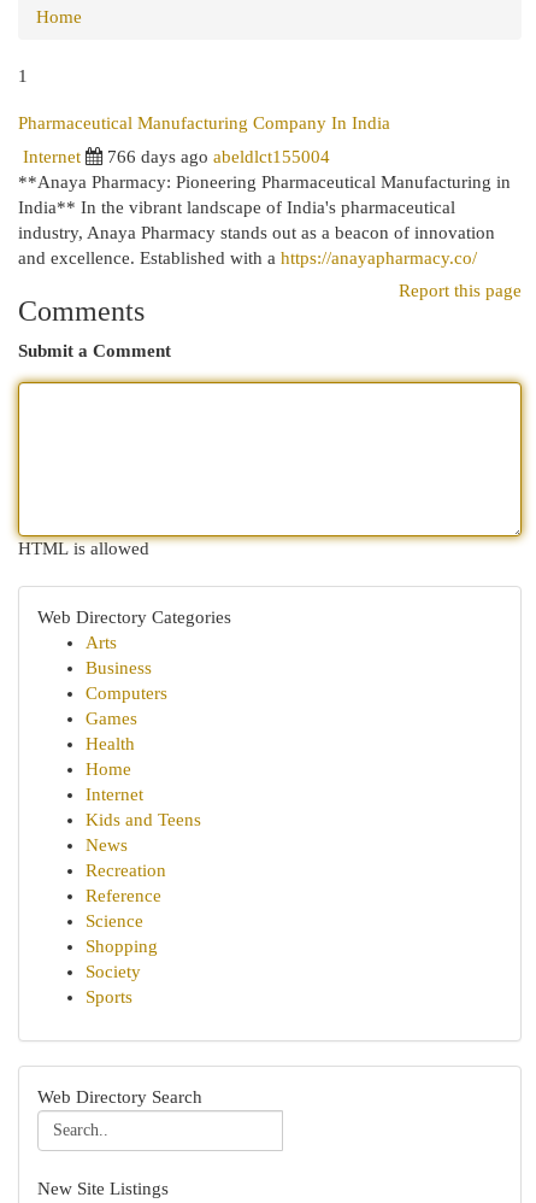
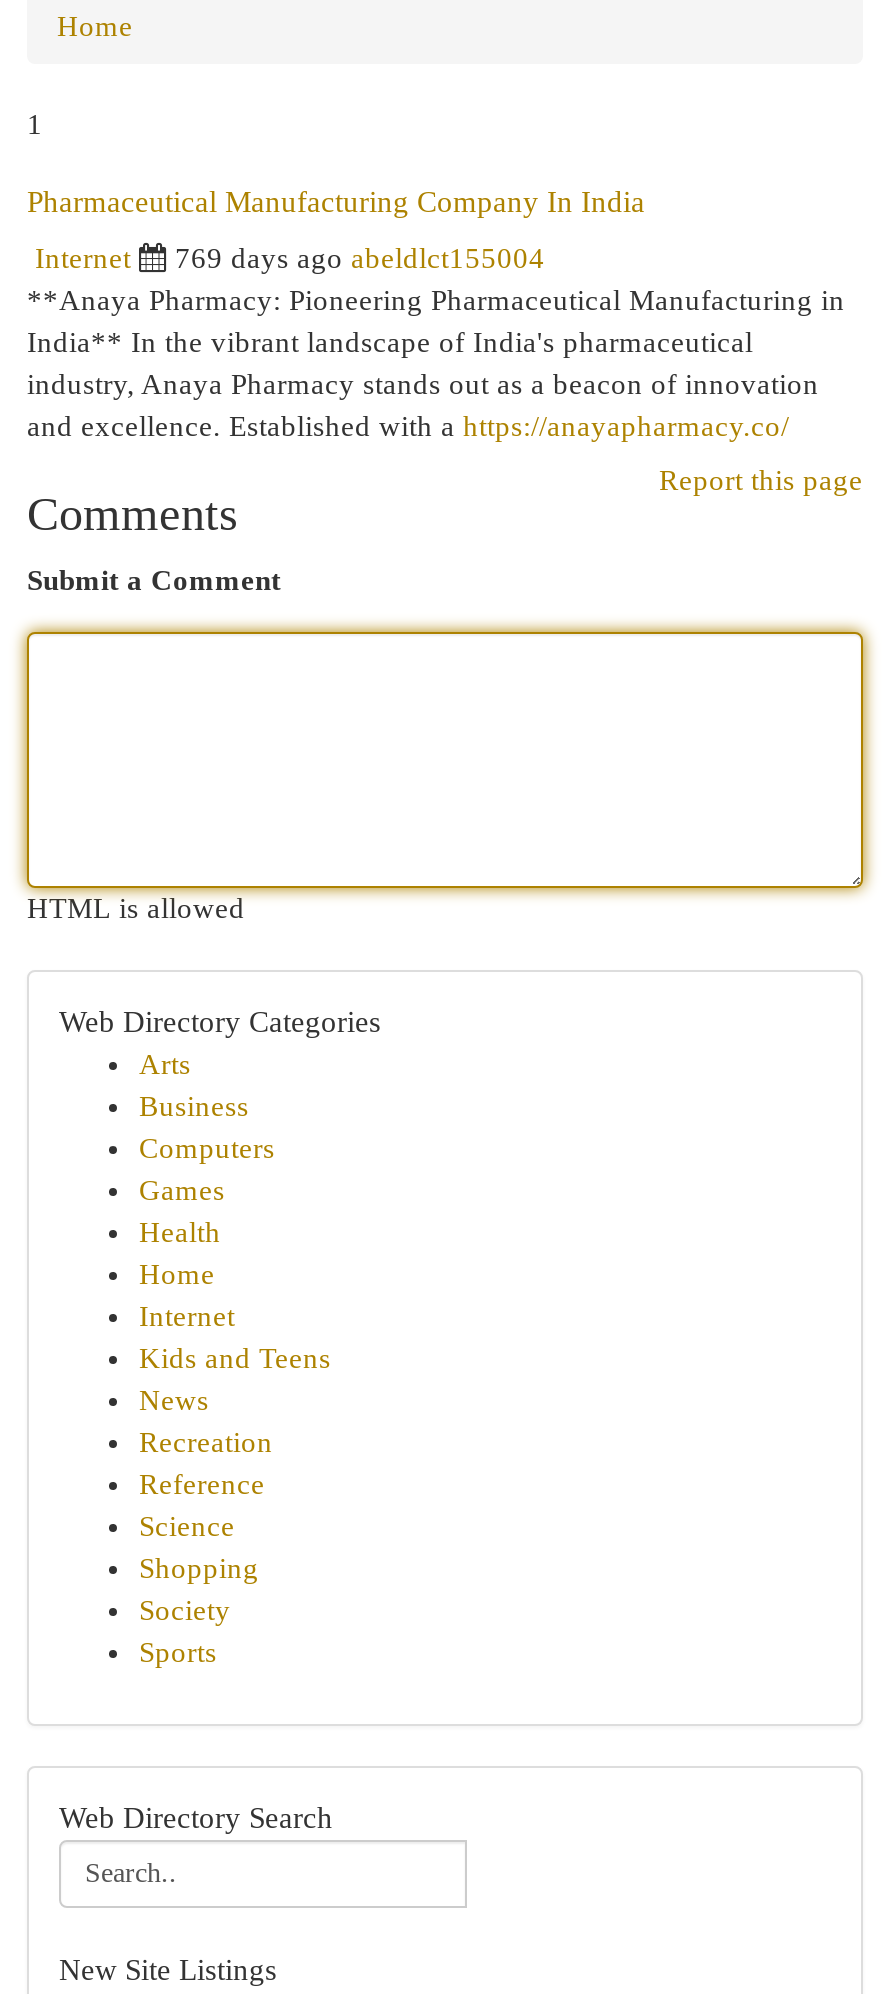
[107,147,330,166] 766 days ago abeldlct155004 -> [175,242,545,274] 769 days ago abeldlct155004

